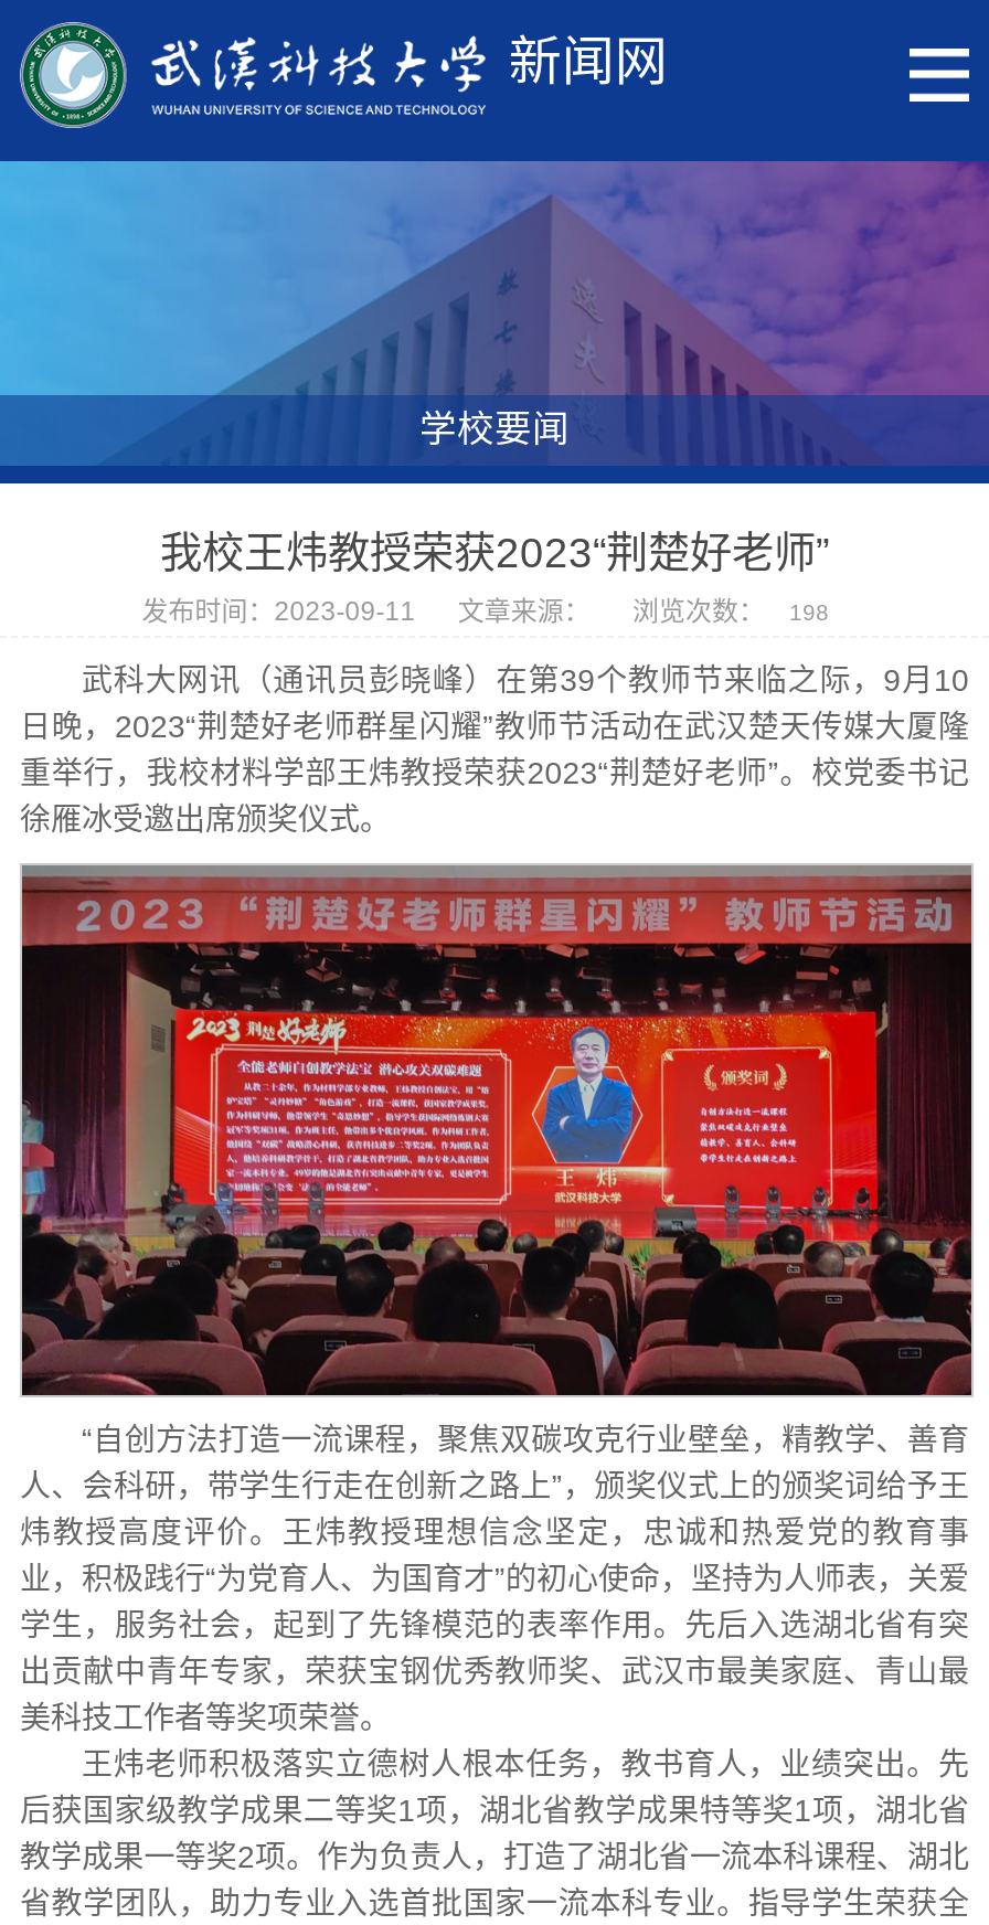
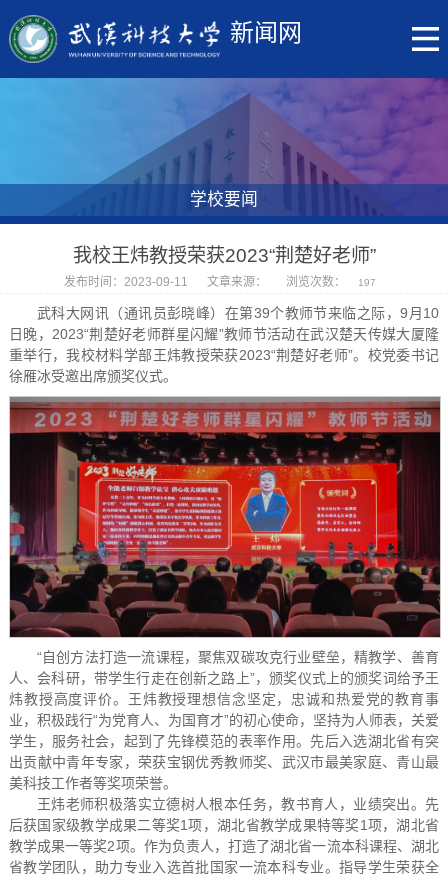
[142,596,829,627] 发布时间：2023-09-11 文章来源： 浏览次数： 198 -> [64,275,376,289] 发布时间：2023-09-11 文章来源： 浏览次数： 197

